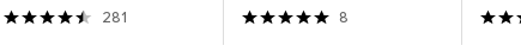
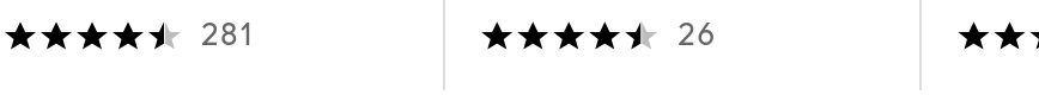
[339,8,349,27] 8 -> [678,17,717,55] 26

